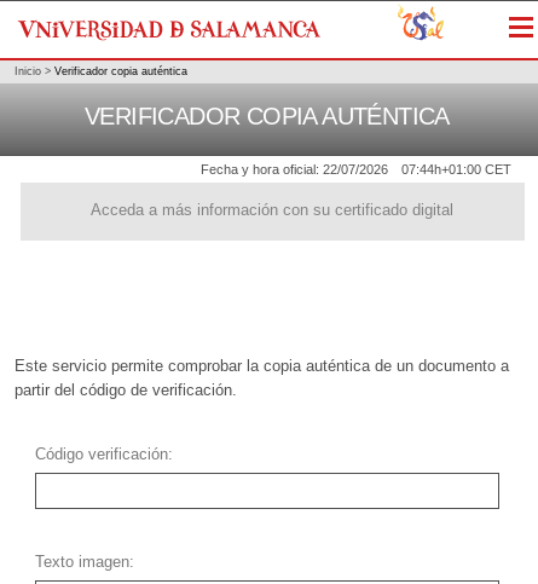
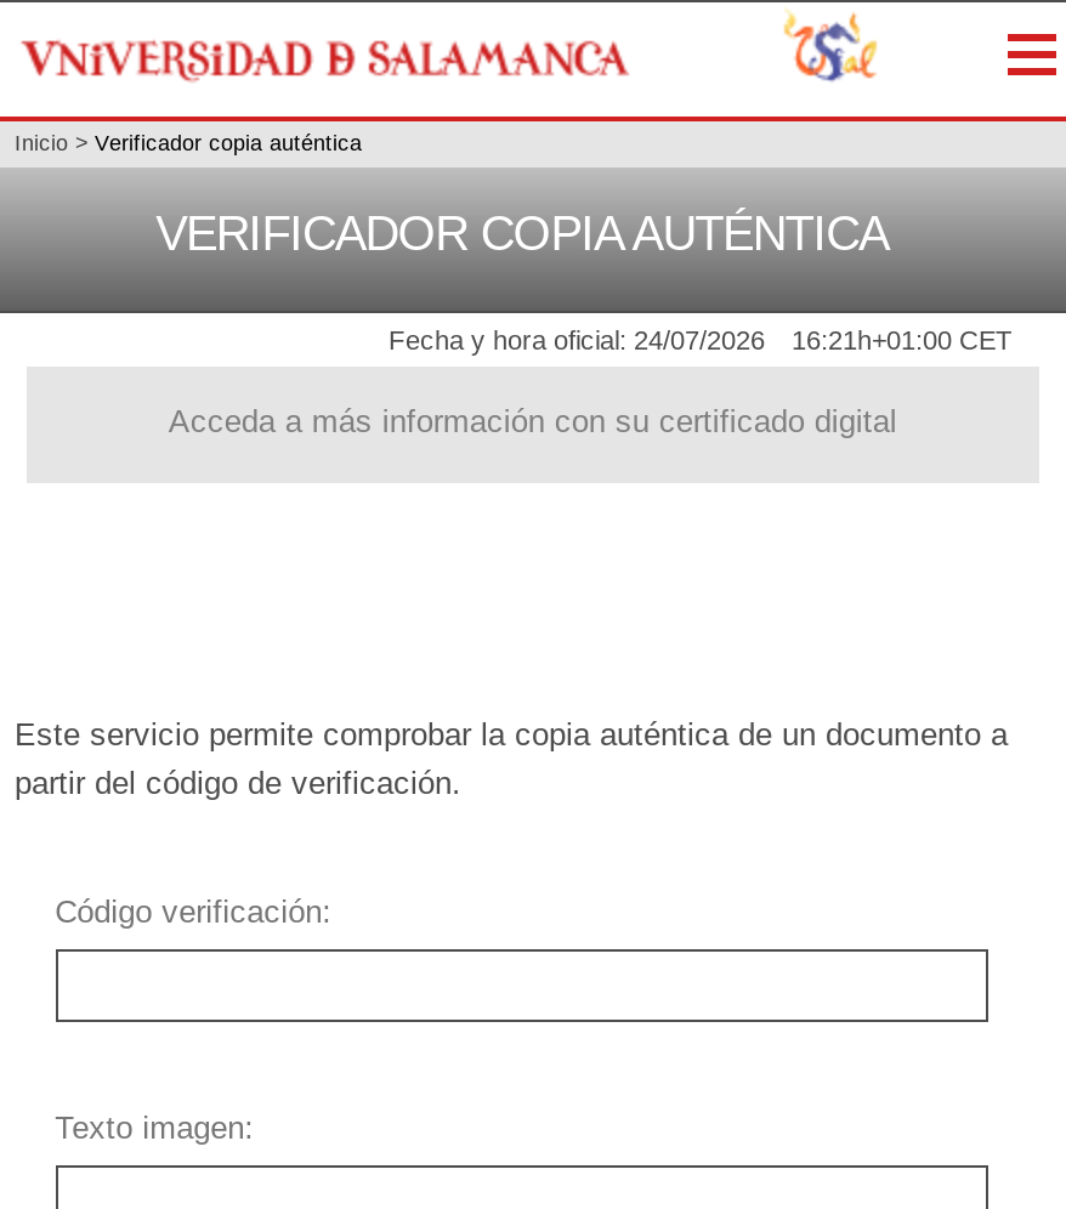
[201,162,388,177] Fecha y hora oficial: 22/07/2026 -> [389,326,765,355] Fecha y hora oficial: 24/07/2026
[401,162,511,177] 07:44h+01:00 CET -> [792,326,1013,355] 16:21h+01:00 CET

